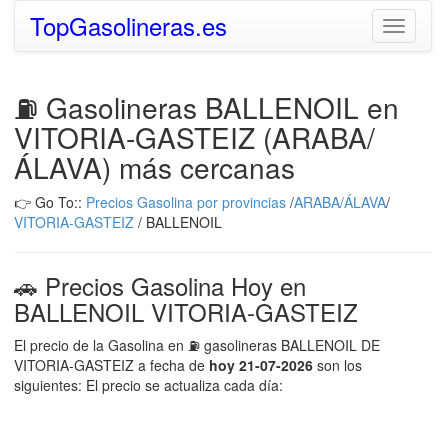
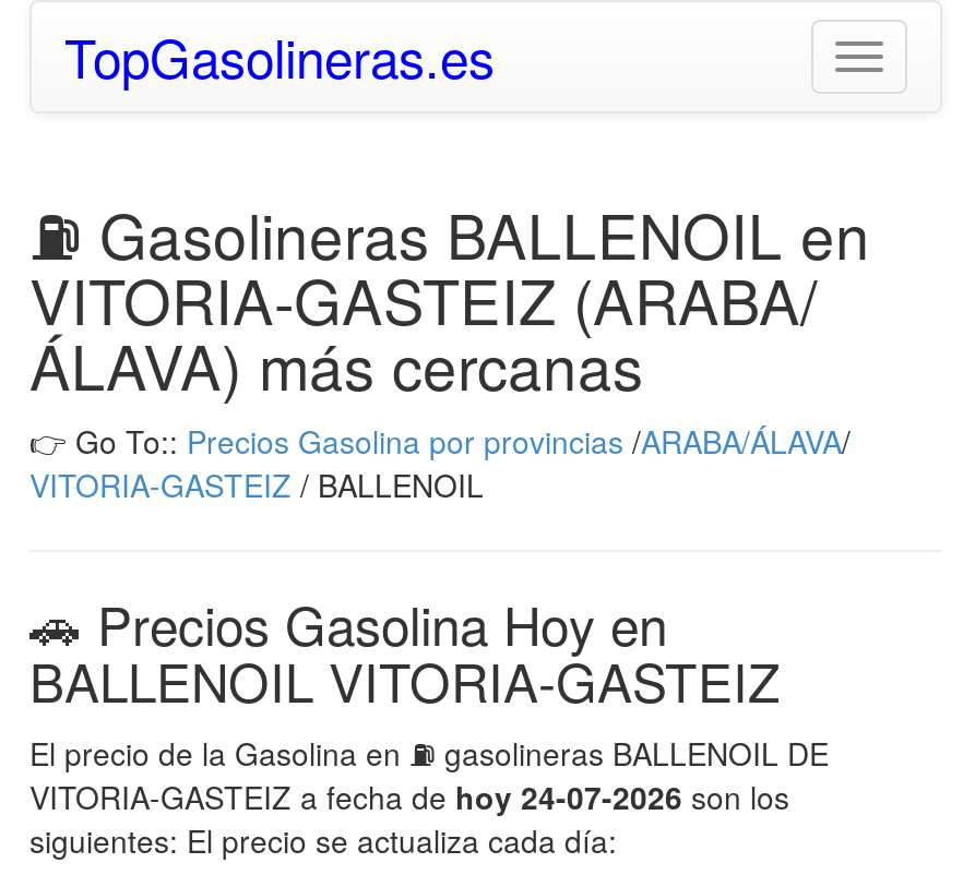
[14,355,362,375] VITORIA-GASTEIZ a fecha de hoy 21-07-2026 son los -> [29,775,789,818] VITORIA-GASTEIZ a fecha de hoy 24-07-2026 son los

